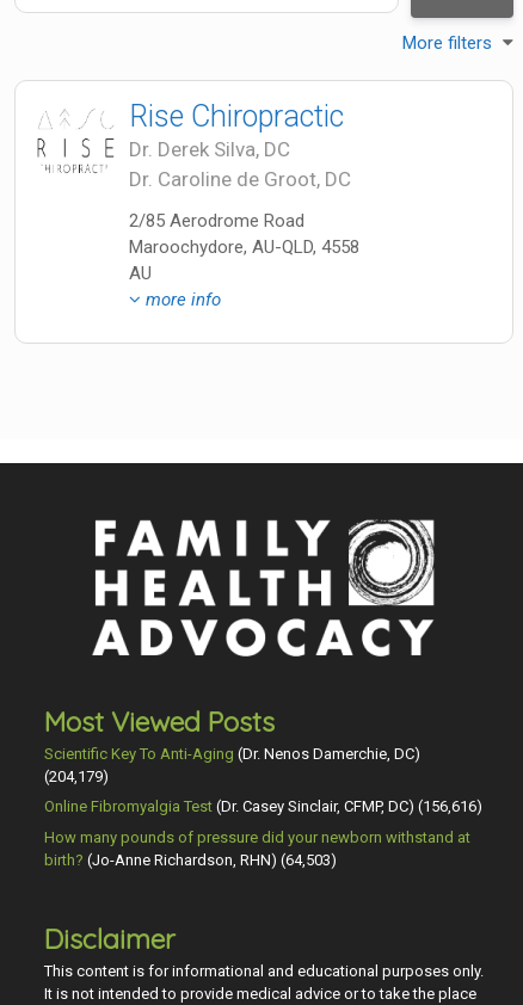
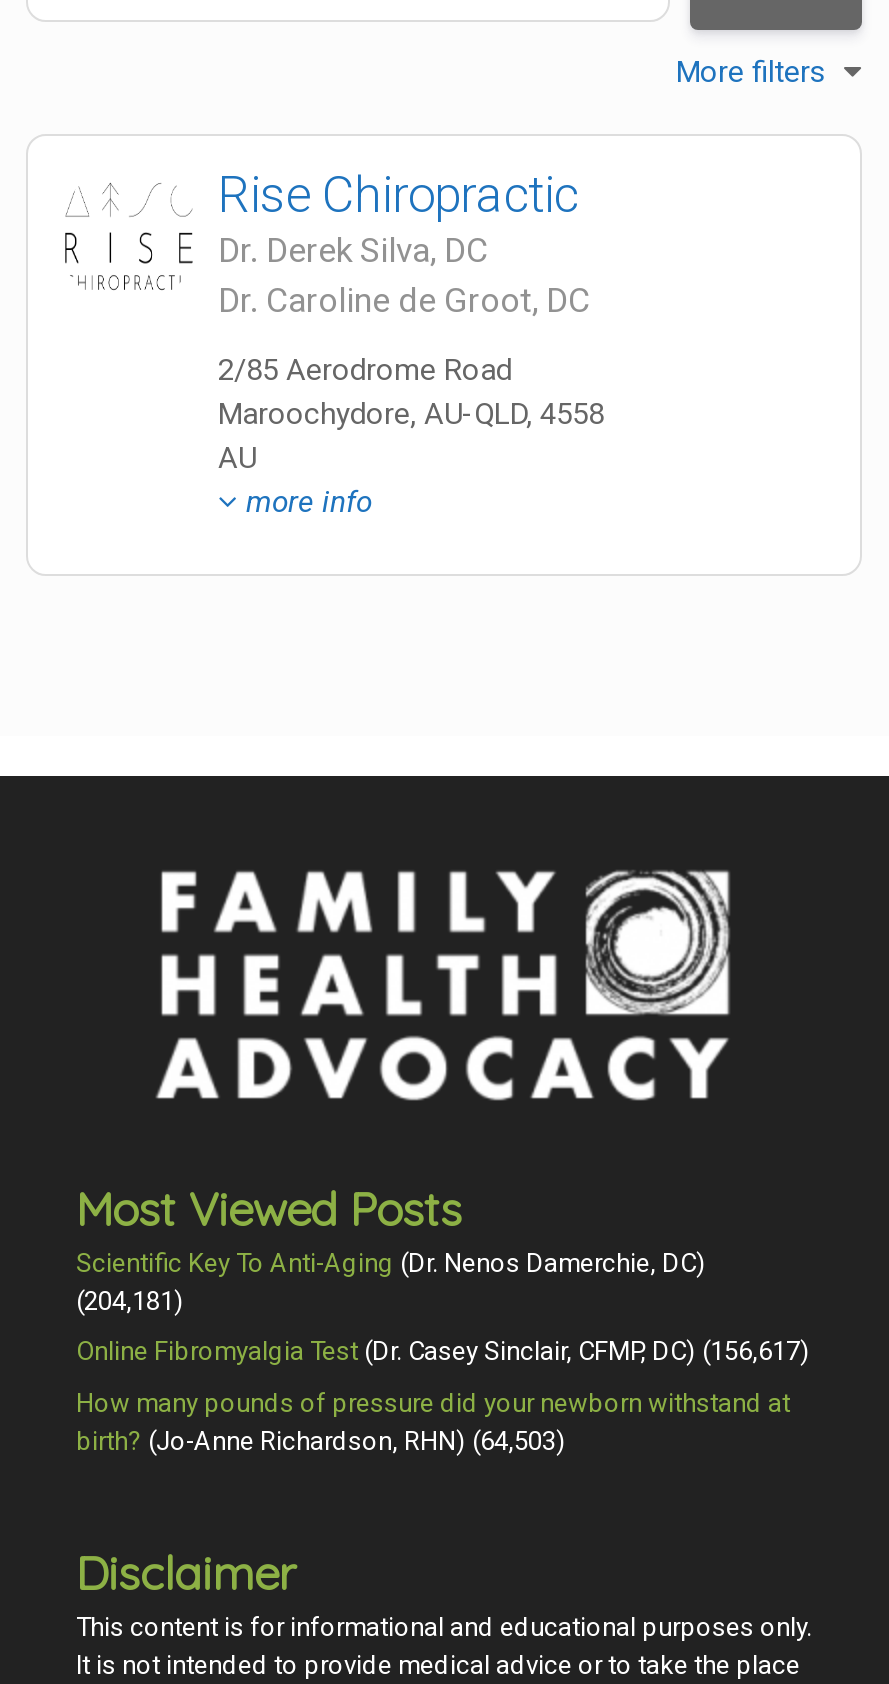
[44,767,109,785] (204,179) -> [76,1285,184,1315] (204,181)
[44,797,482,815] Online Fibromyalgia Test (Dr. Casey Sinclair, CFMP, DC) (156,616) -> [76,1336,810,1366] Online Fibromyalgia Test (Dr. Casey Sinclair, CFMP, DC) (156,617)

